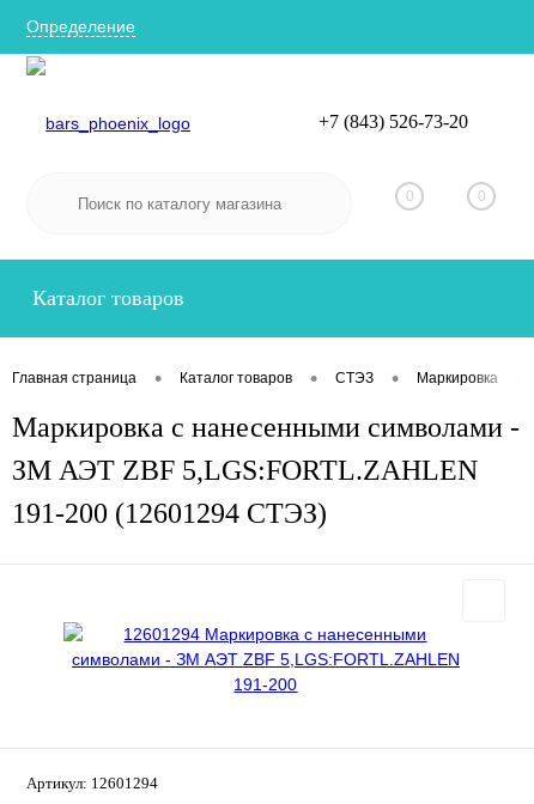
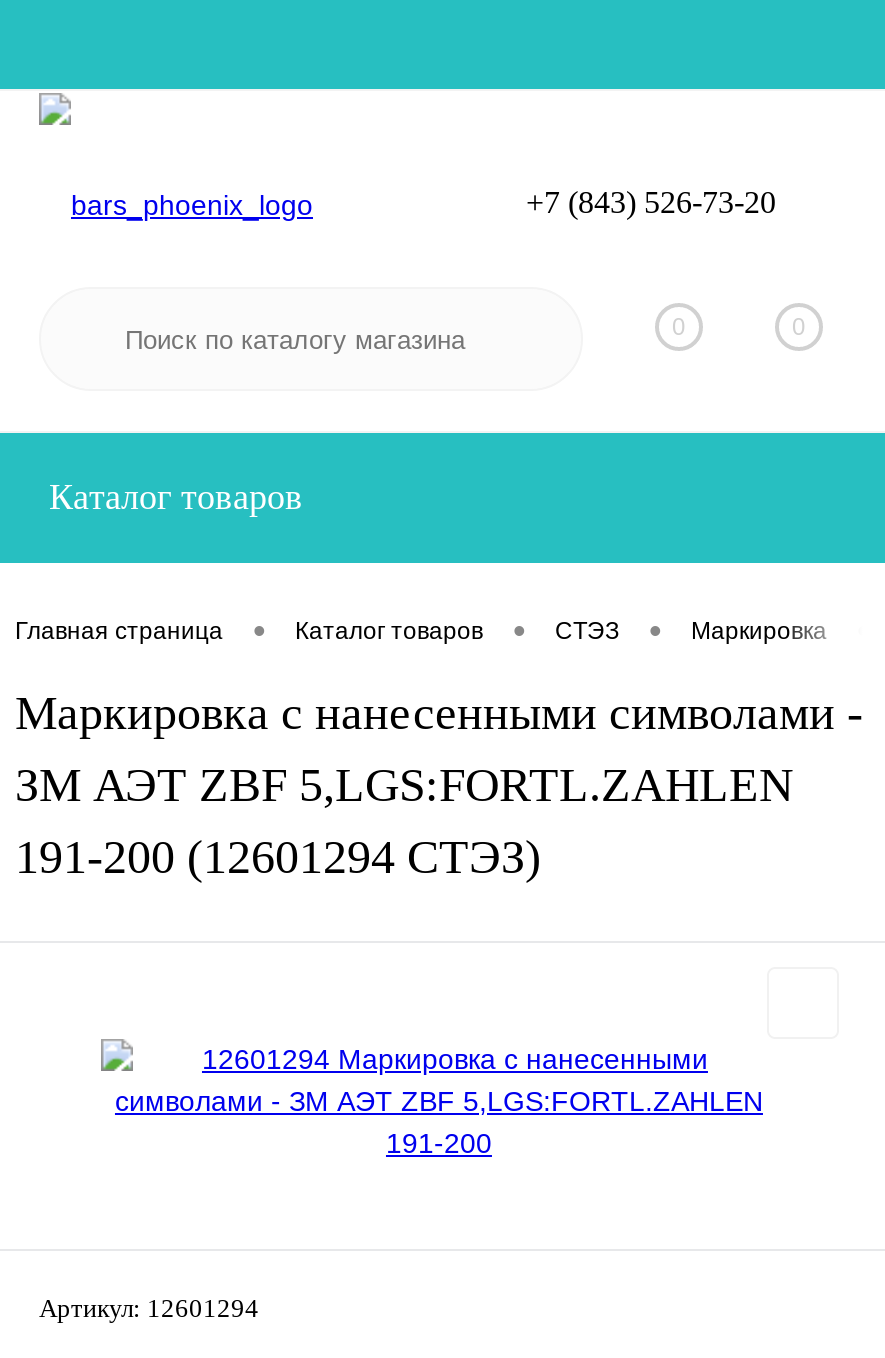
[26,17,135,36] Определение -> none

